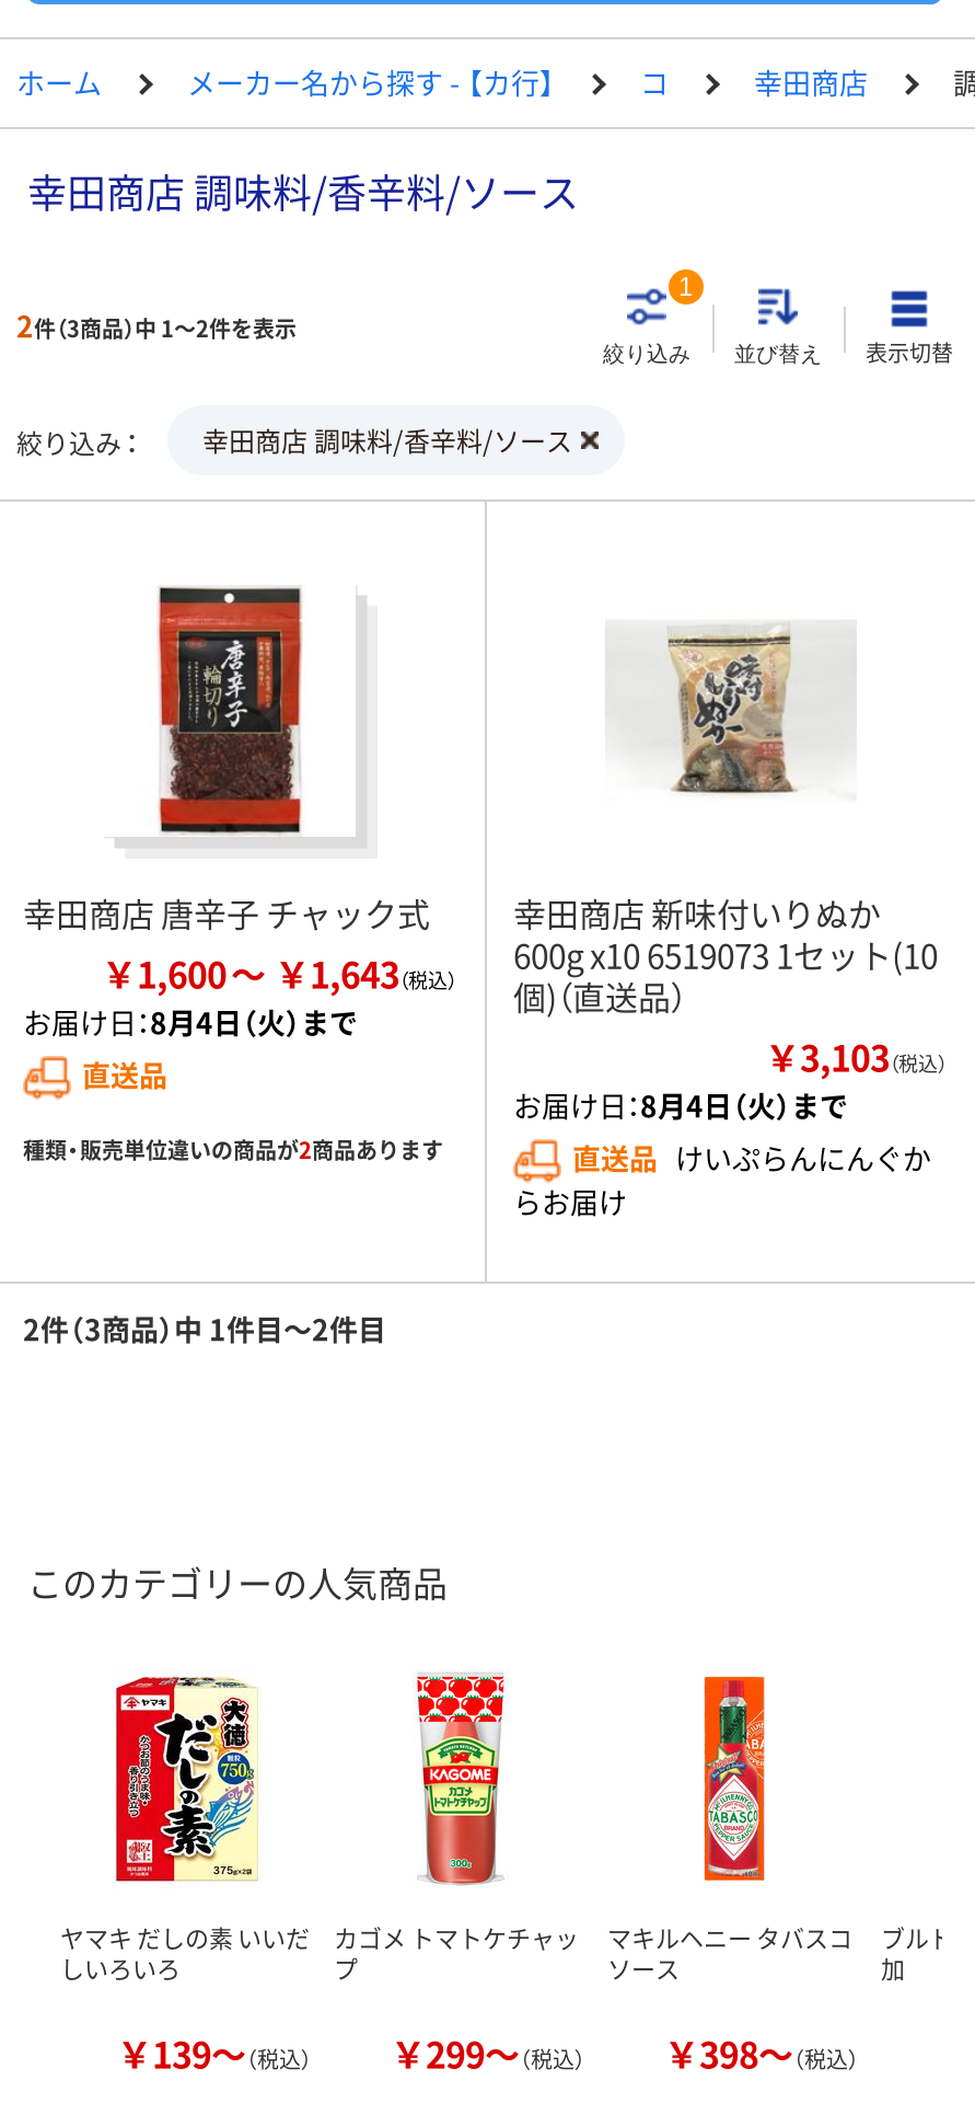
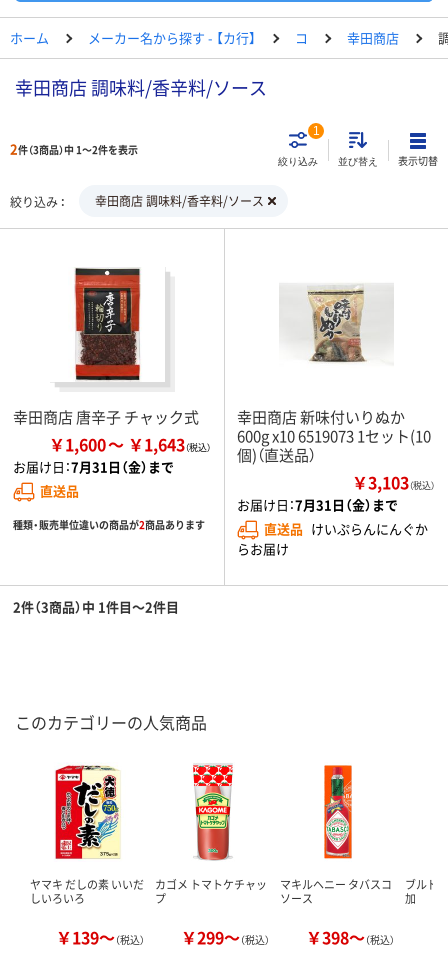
[23,1001,358,1043] お届け日：8月4日（火）まで -> [13,457,174,476] お届け日：7月31日（金）まで
[513,1084,848,1126] お届け日：8月4日（火）まで -> [237,495,398,514] お届け日：7月31日（金）まで

